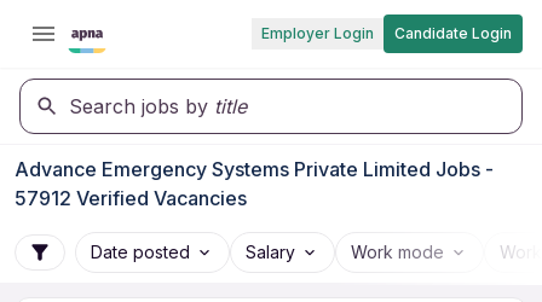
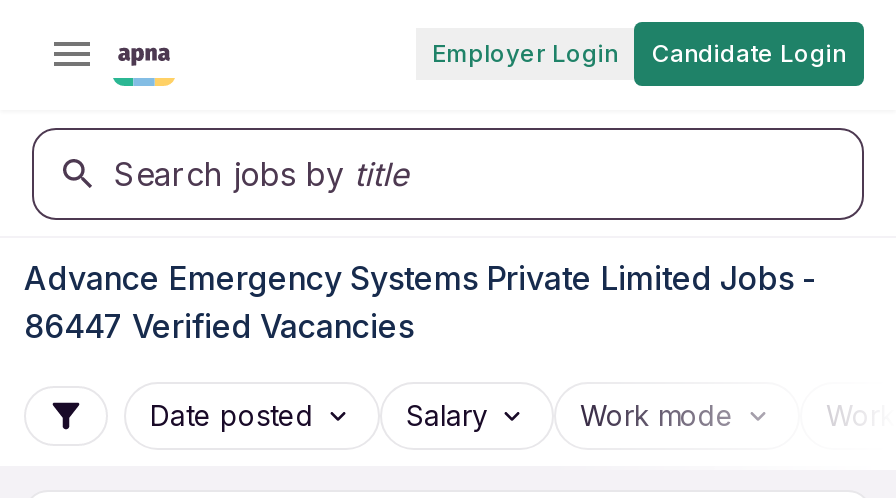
[15,186,247,210] 57912 Verified Vacancies -> [24,306,414,346] 86447 Verified Vacancies

